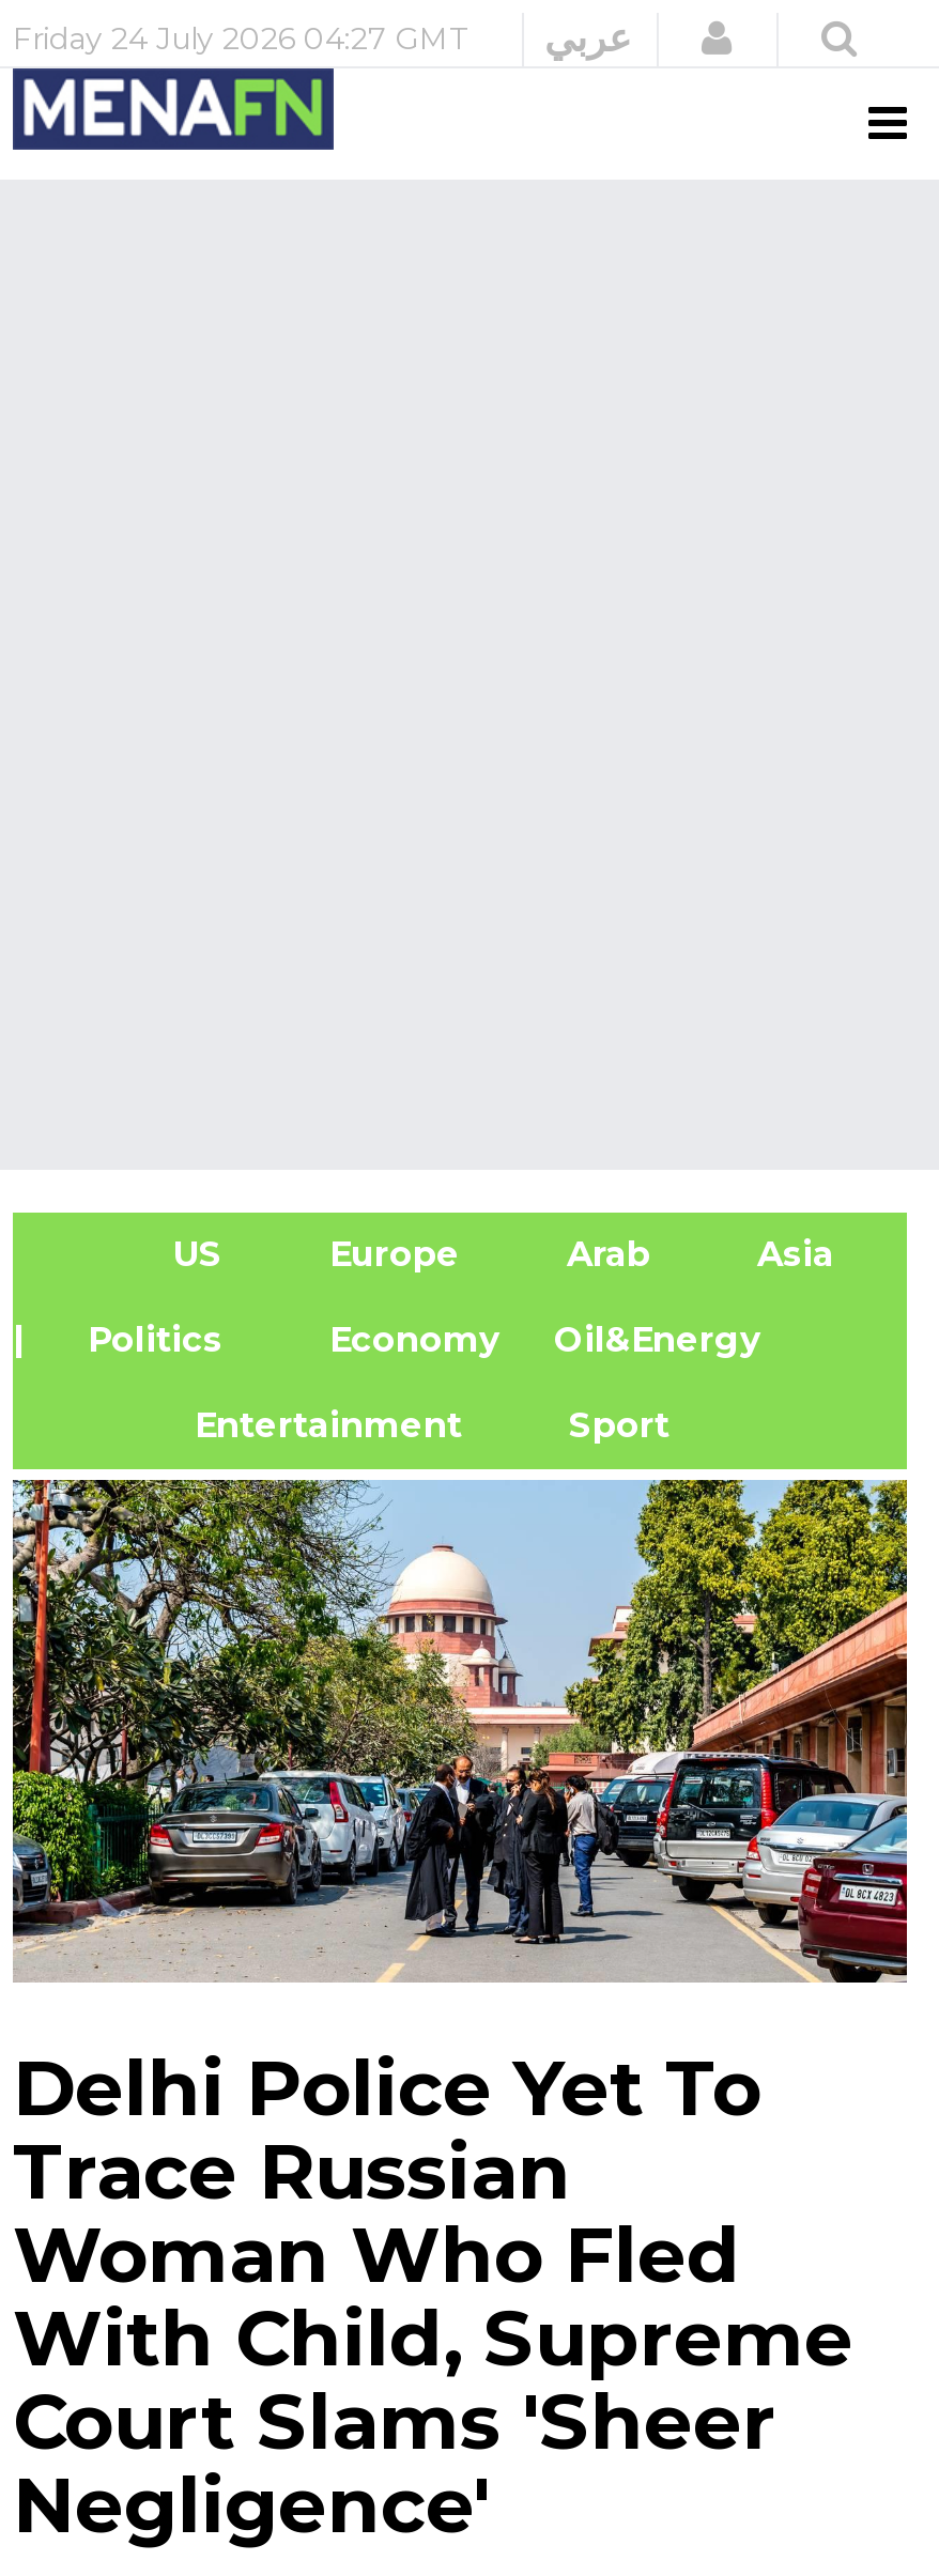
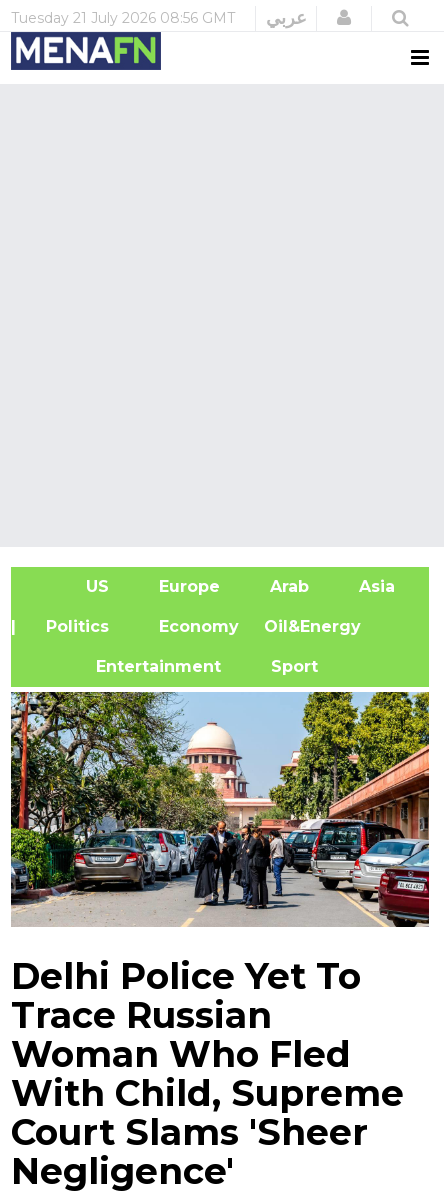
[13,19,466,58] Friday 24 July 2026 04:27 GMT -> [11,9,235,27] Tuesday 21 July 2026 08:56 GMT

